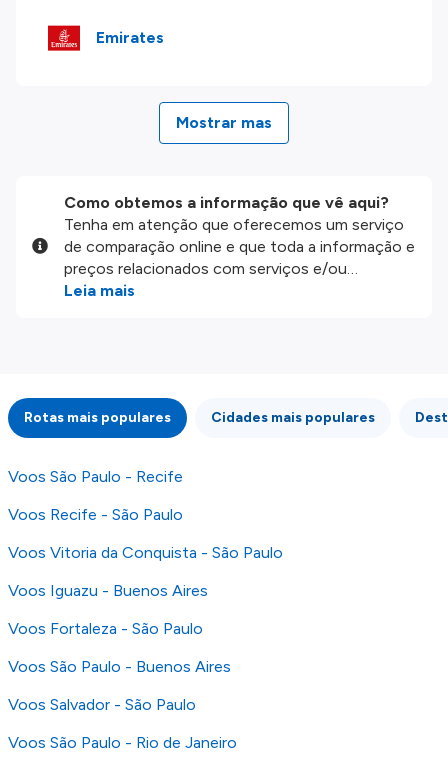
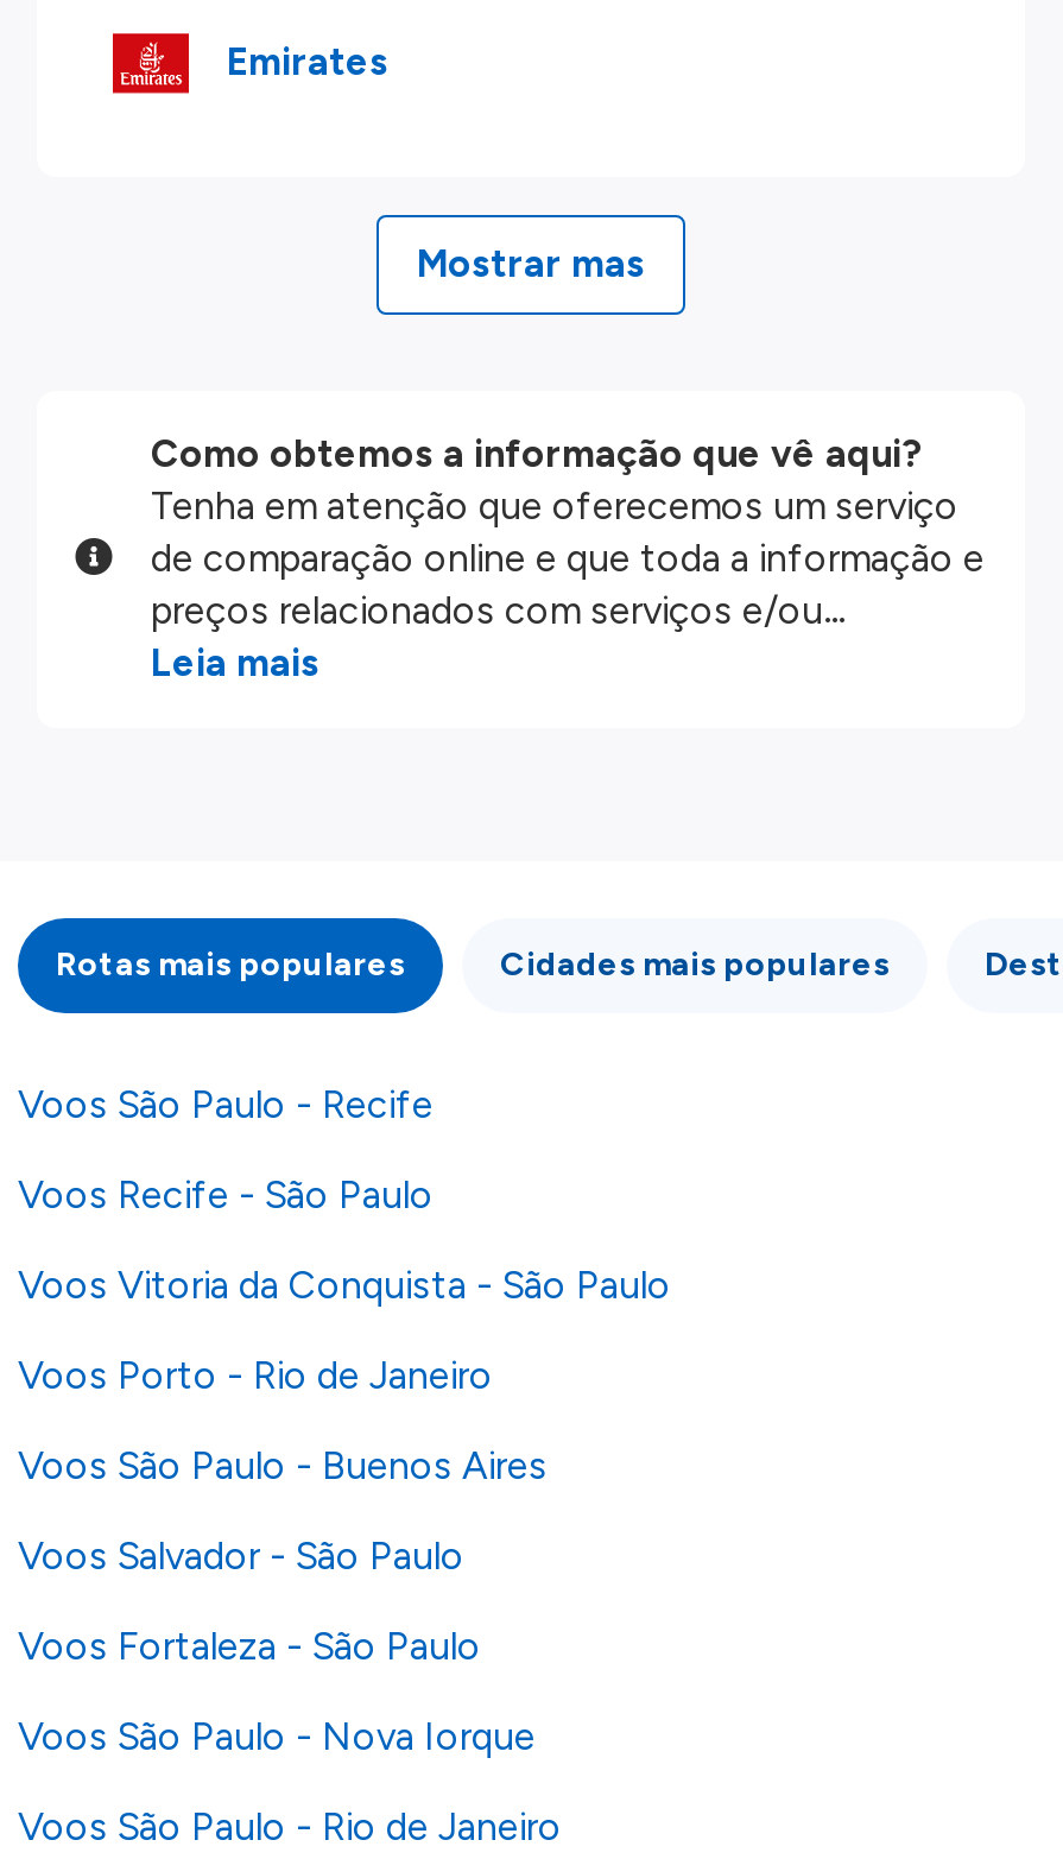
[8,581,208,600] Voos Iguazu - Buenos Aires -> [18,1352,493,1397] Voos Porto - Rio de Janeiro
moved [8,619,203,638] -> [18,1623,481,1668]: Voos Fortaleza - São Paulo
moved [8,657,231,714] -> [18,1443,548,1578]: Voos São Paulo - Buenos Aires | Voos Salvador - São Paulo
none -> [18,1713,536,1759] Voos São Paulo - Nova Iorque

